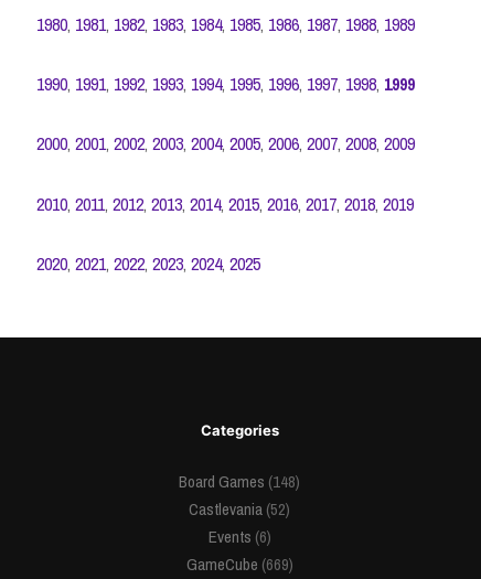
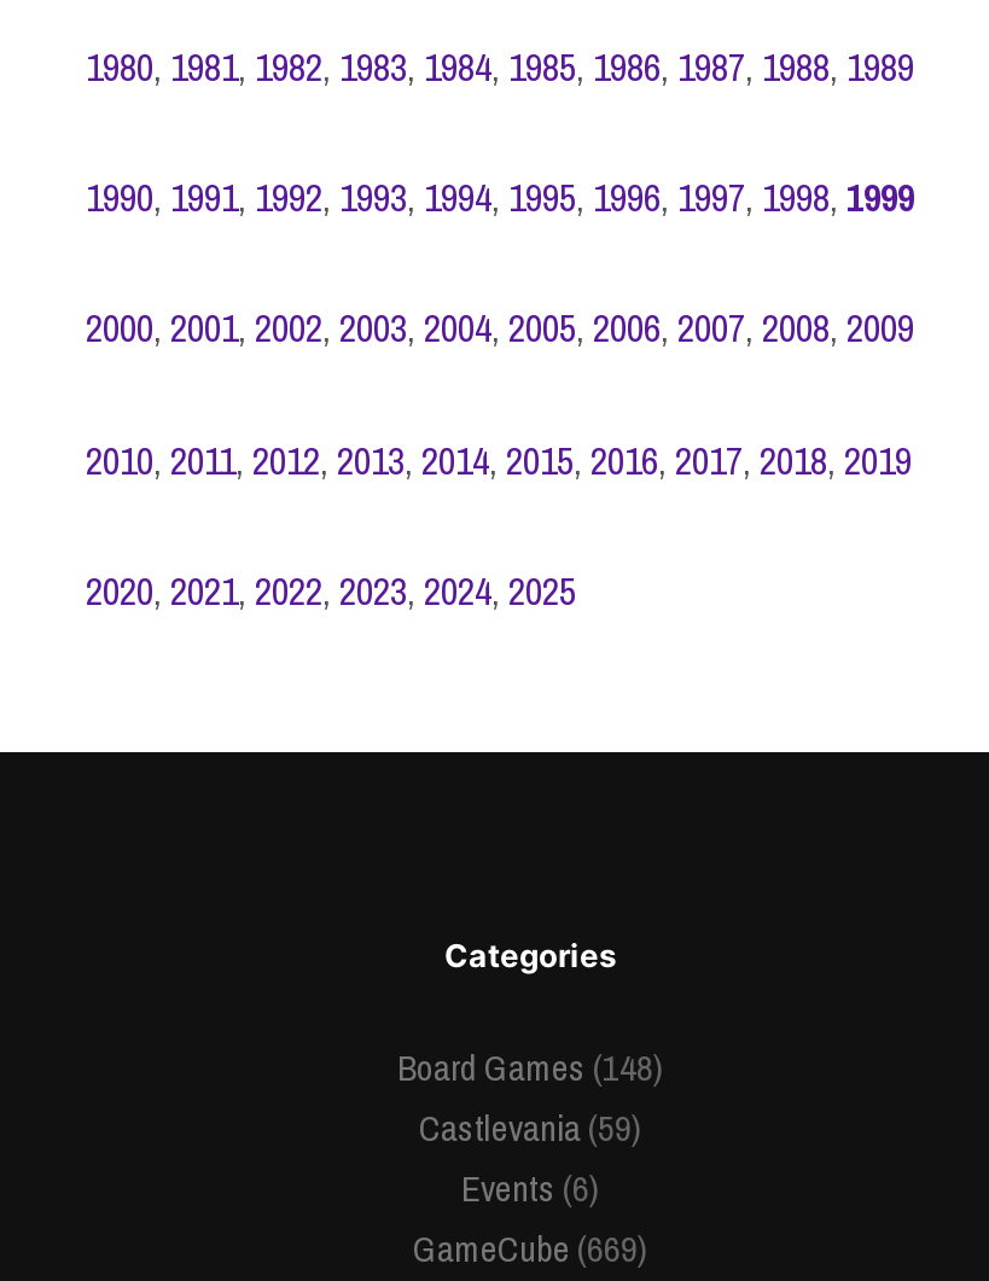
[189,498,290,521] Castlevania(52) -> [419,1103,641,1154] Castlevania(59)

